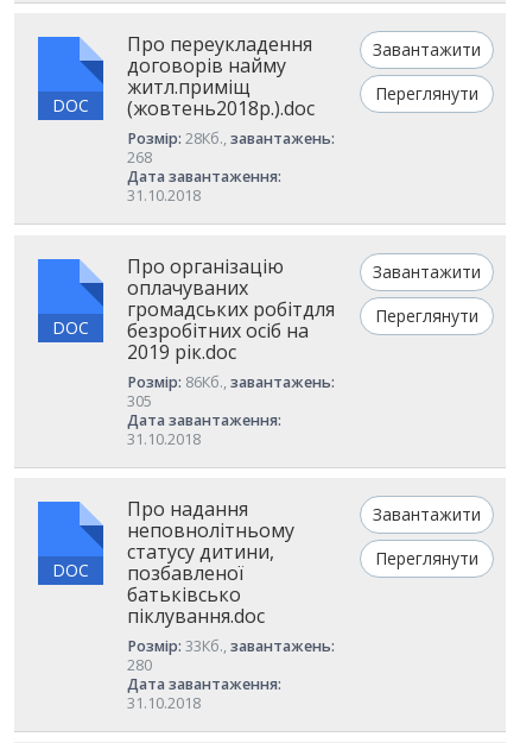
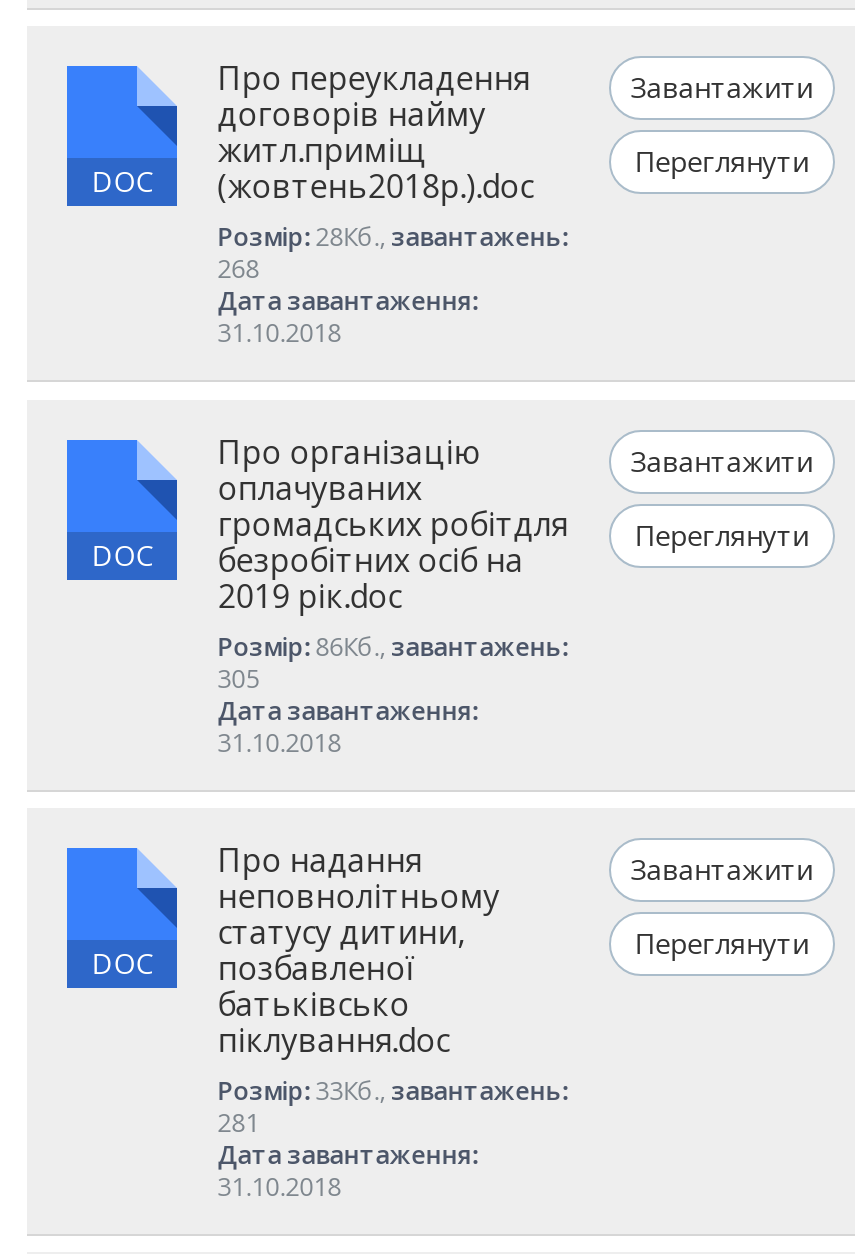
[127,655,152,675] 280 -> [217,1106,259,1140] 281

